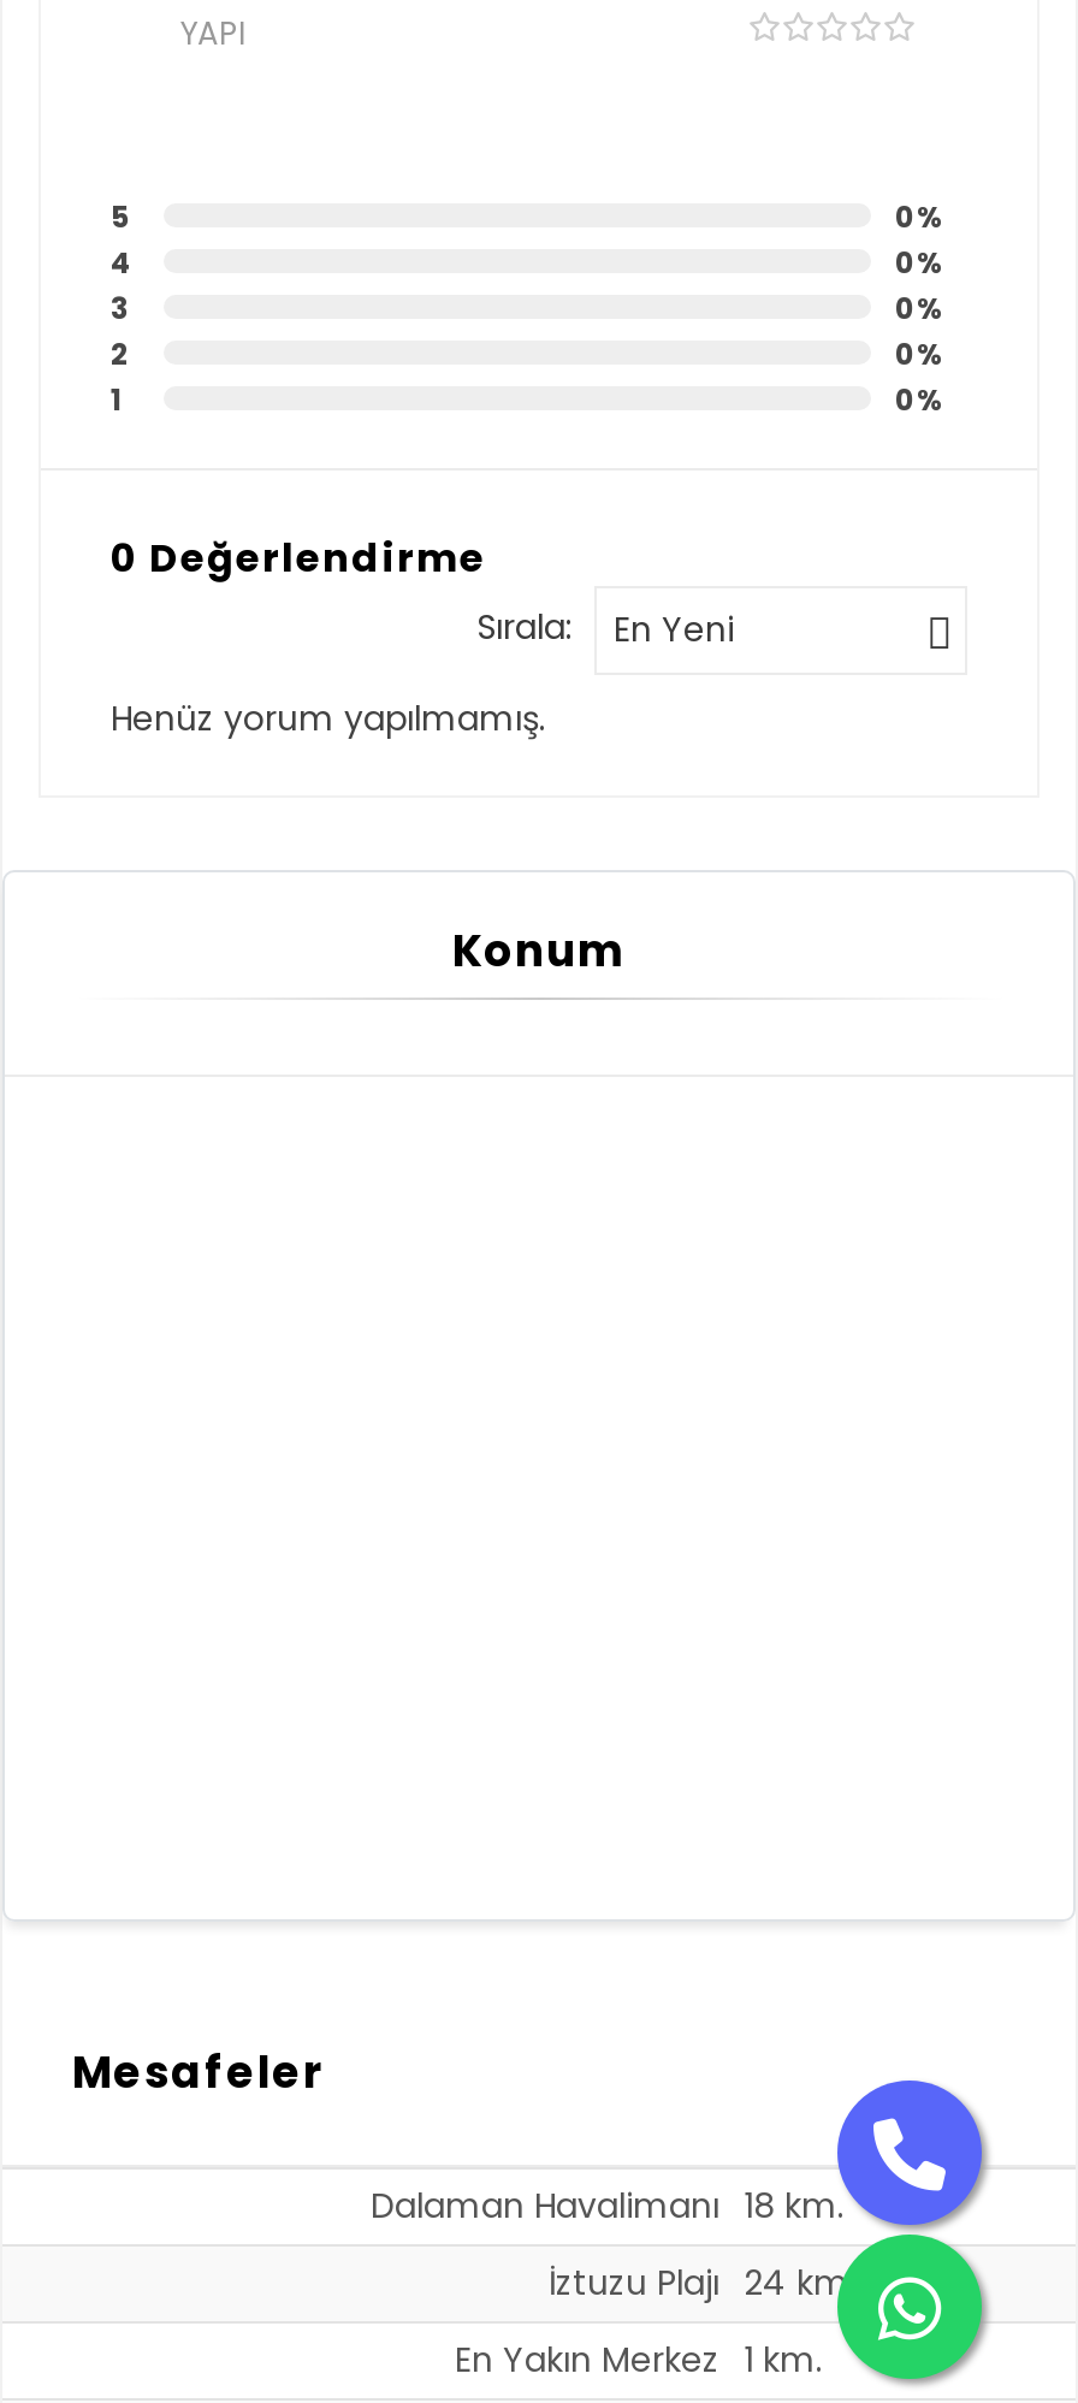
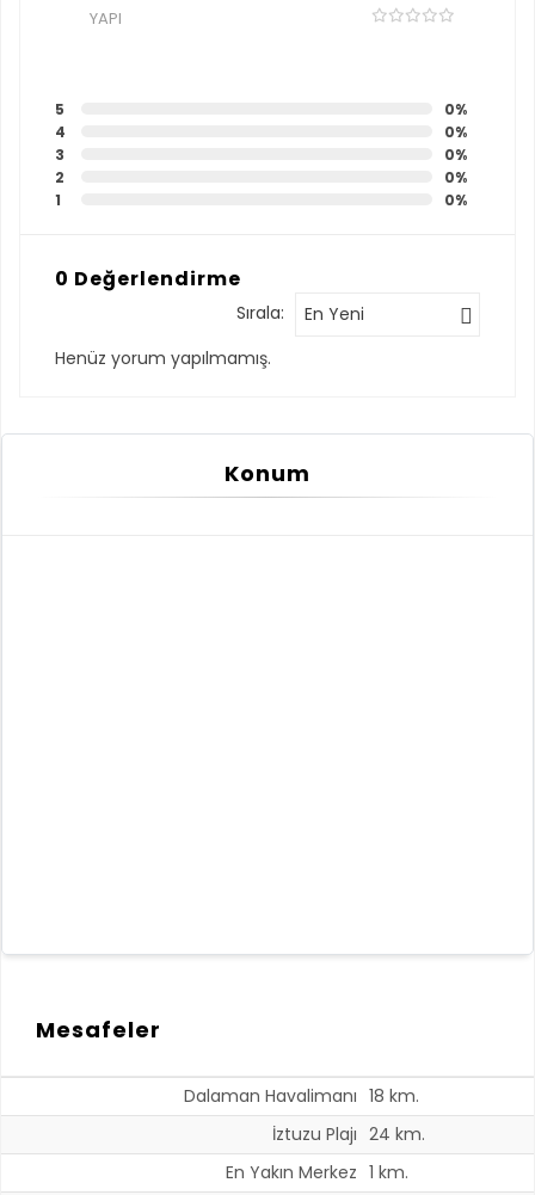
[835,2078,991,2389] [image] -> none

